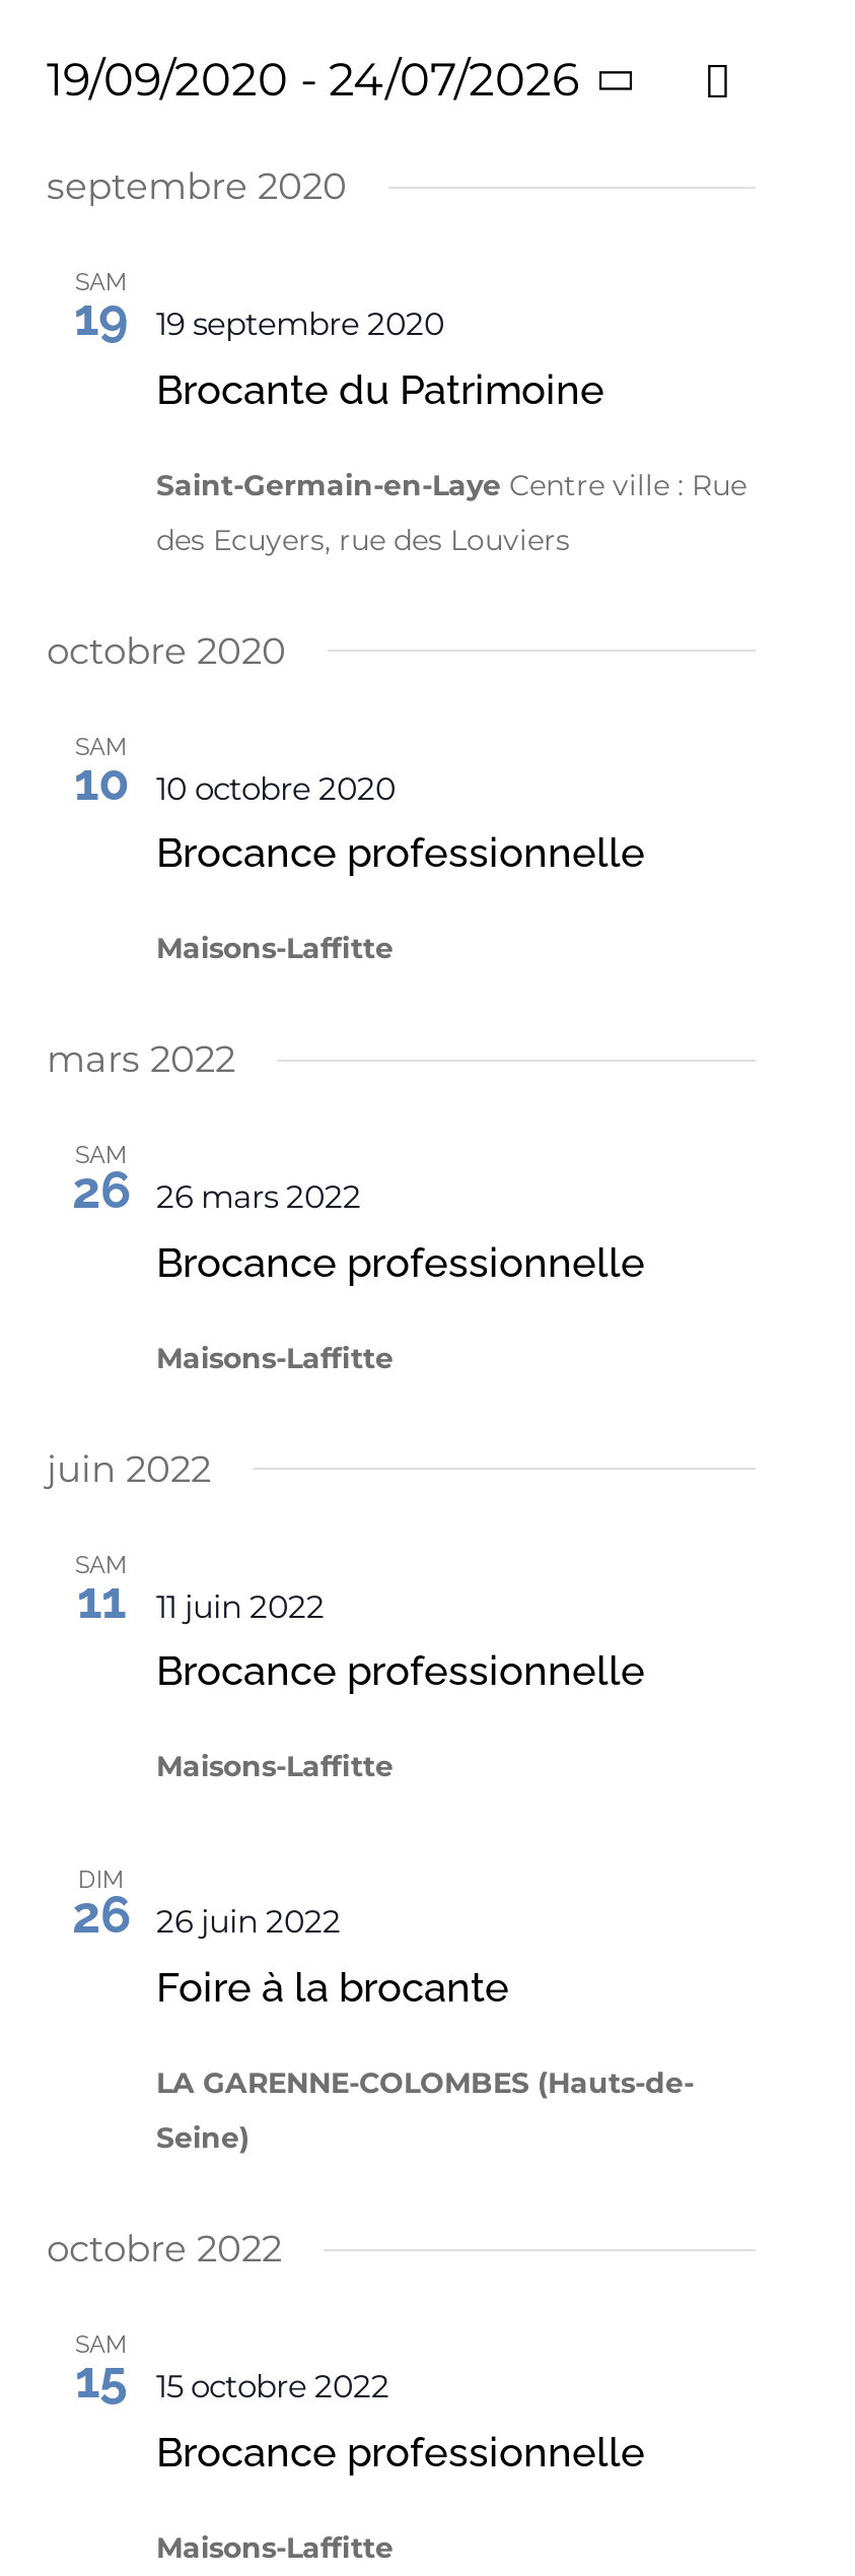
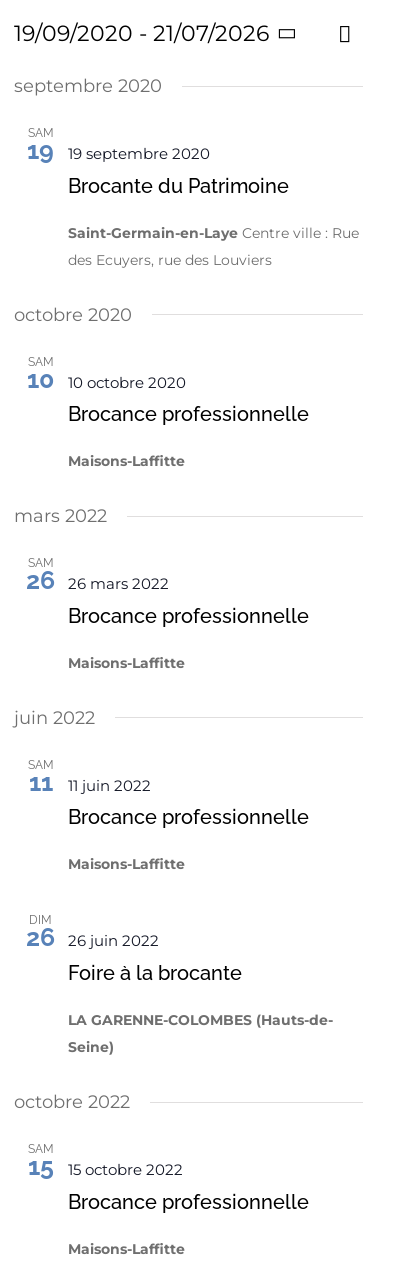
[47,51,578,108] 19/09/2020 - 24/07/2026 -> [13,19,268,47] 19/09/2020 - 21/07/2026

